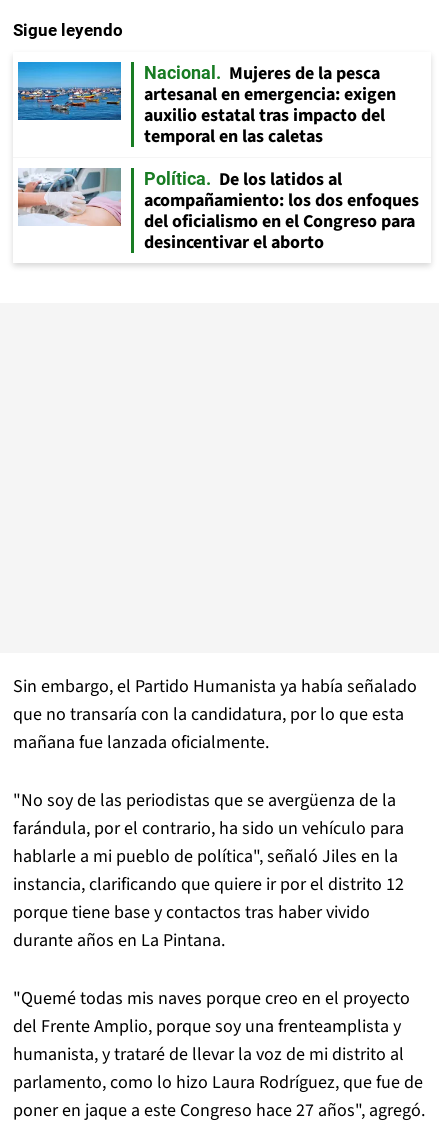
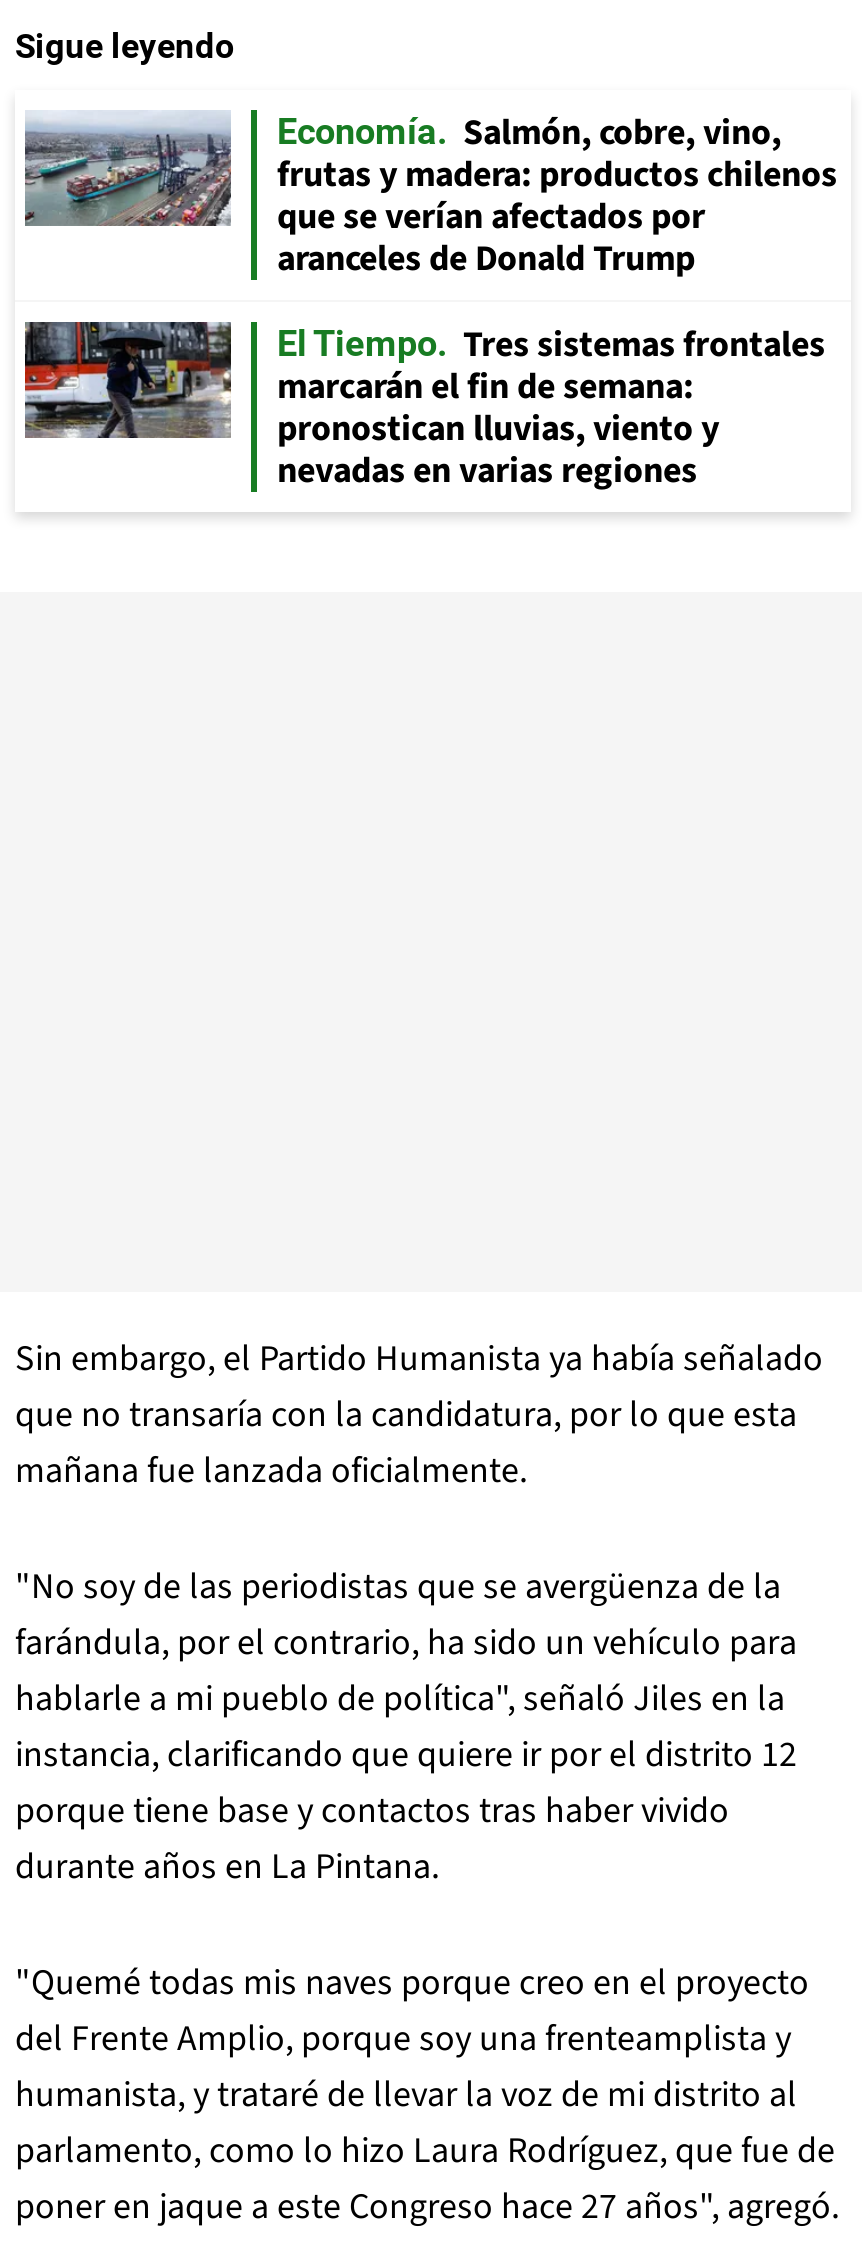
[17,61,396,149] [image] | Nacional | Mujeres de la pesca | artesanal en emergencia: exigen | auxilio estatal tras impacto del | temporal en las caletas -> [23,108,837,284] [image] | Economía | Salmón, cobre, vino, | frutas y madera: productos chilenos | que se verían afectados por | aranceles de Donald Trump
[17,167,419,255] [image] | Política | De los latidos al | acompañamiento: los dos enfoques | del oficialismo en el Congreso para | desincentivar el aborto -> [23,320,825,496] [image] | El Tiempo | Tres sistemas frontales | marcarán el fin de semana: | pronostican lluvias, viento y | nevadas en varias regiones

